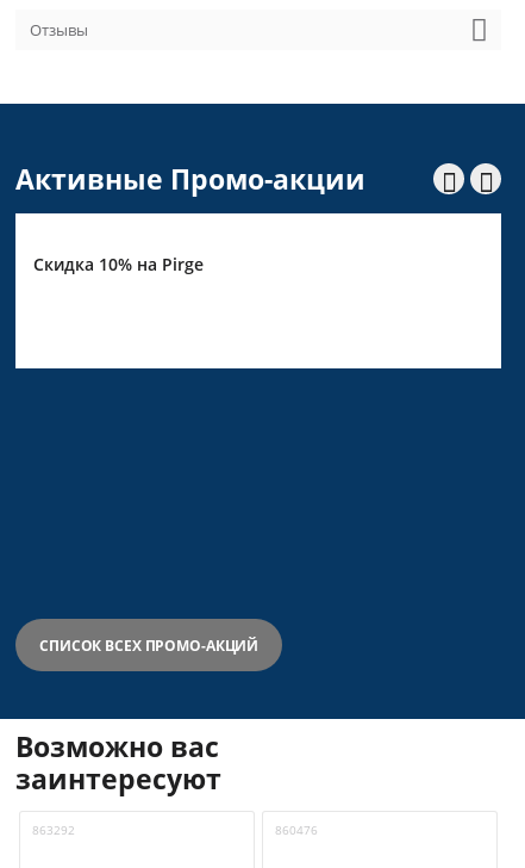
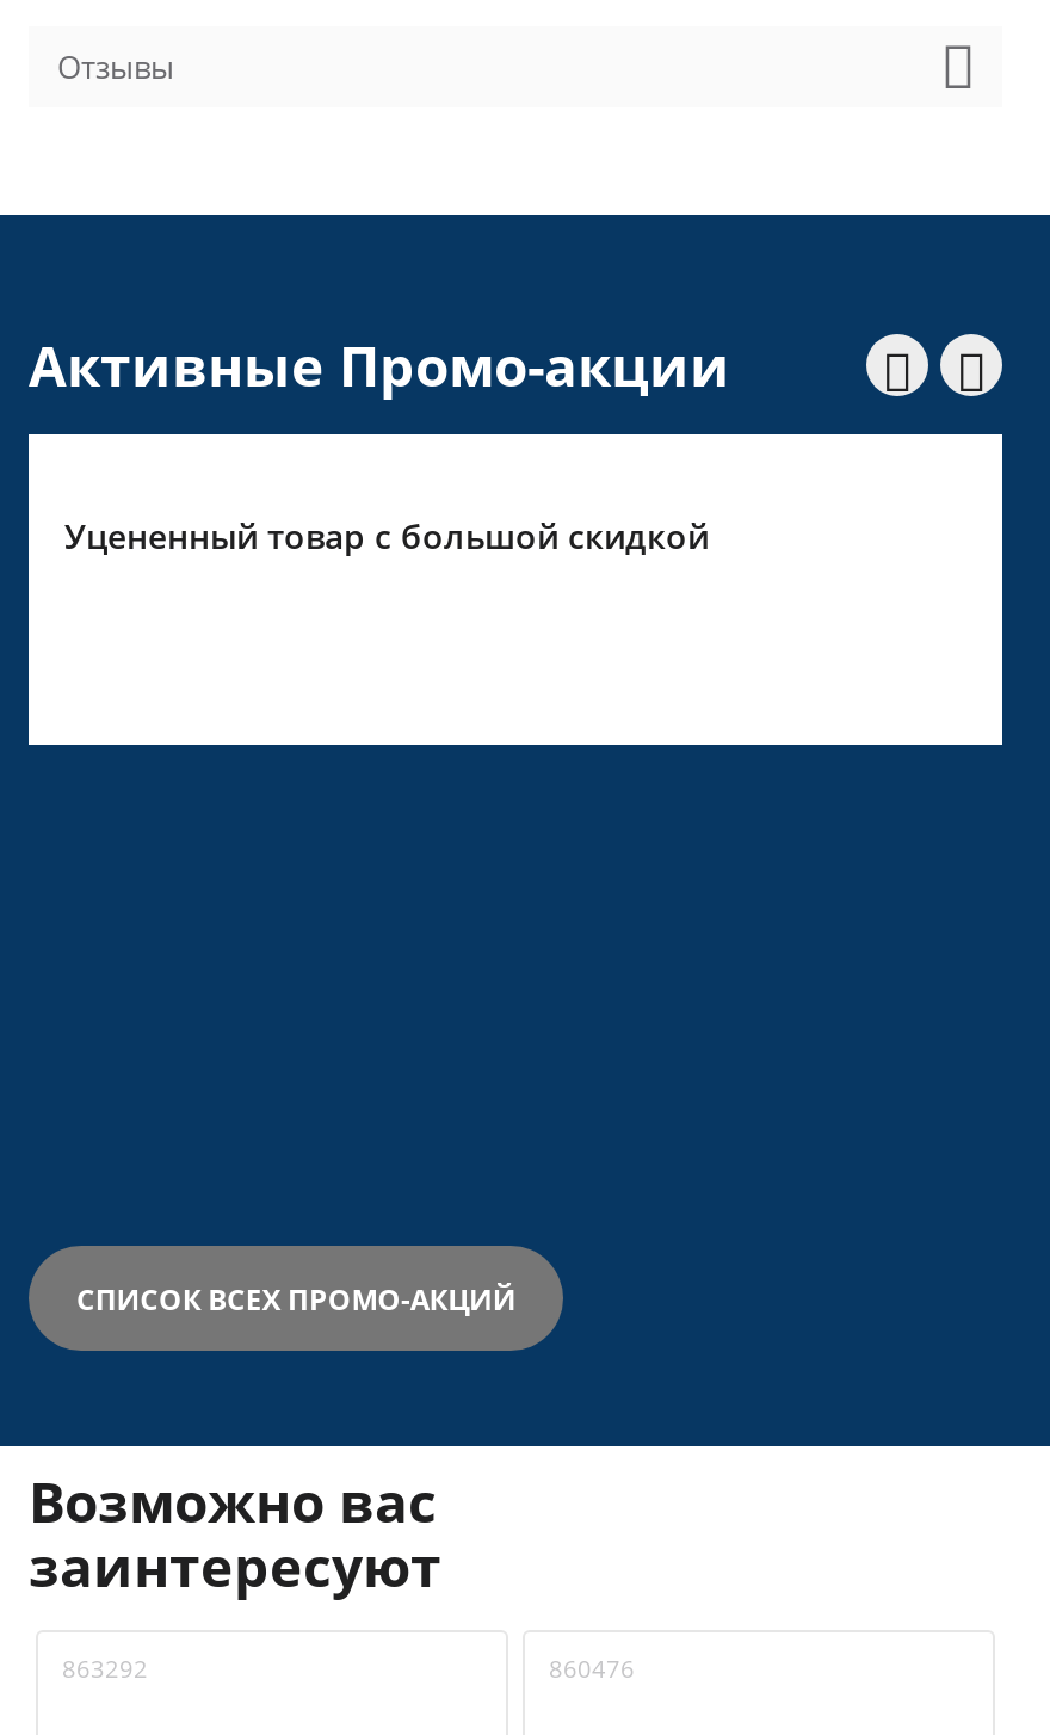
[33,253,204,275] Скидка 10% на Pirge -> [64,513,709,558] Уцененный товар с большой скидкой

